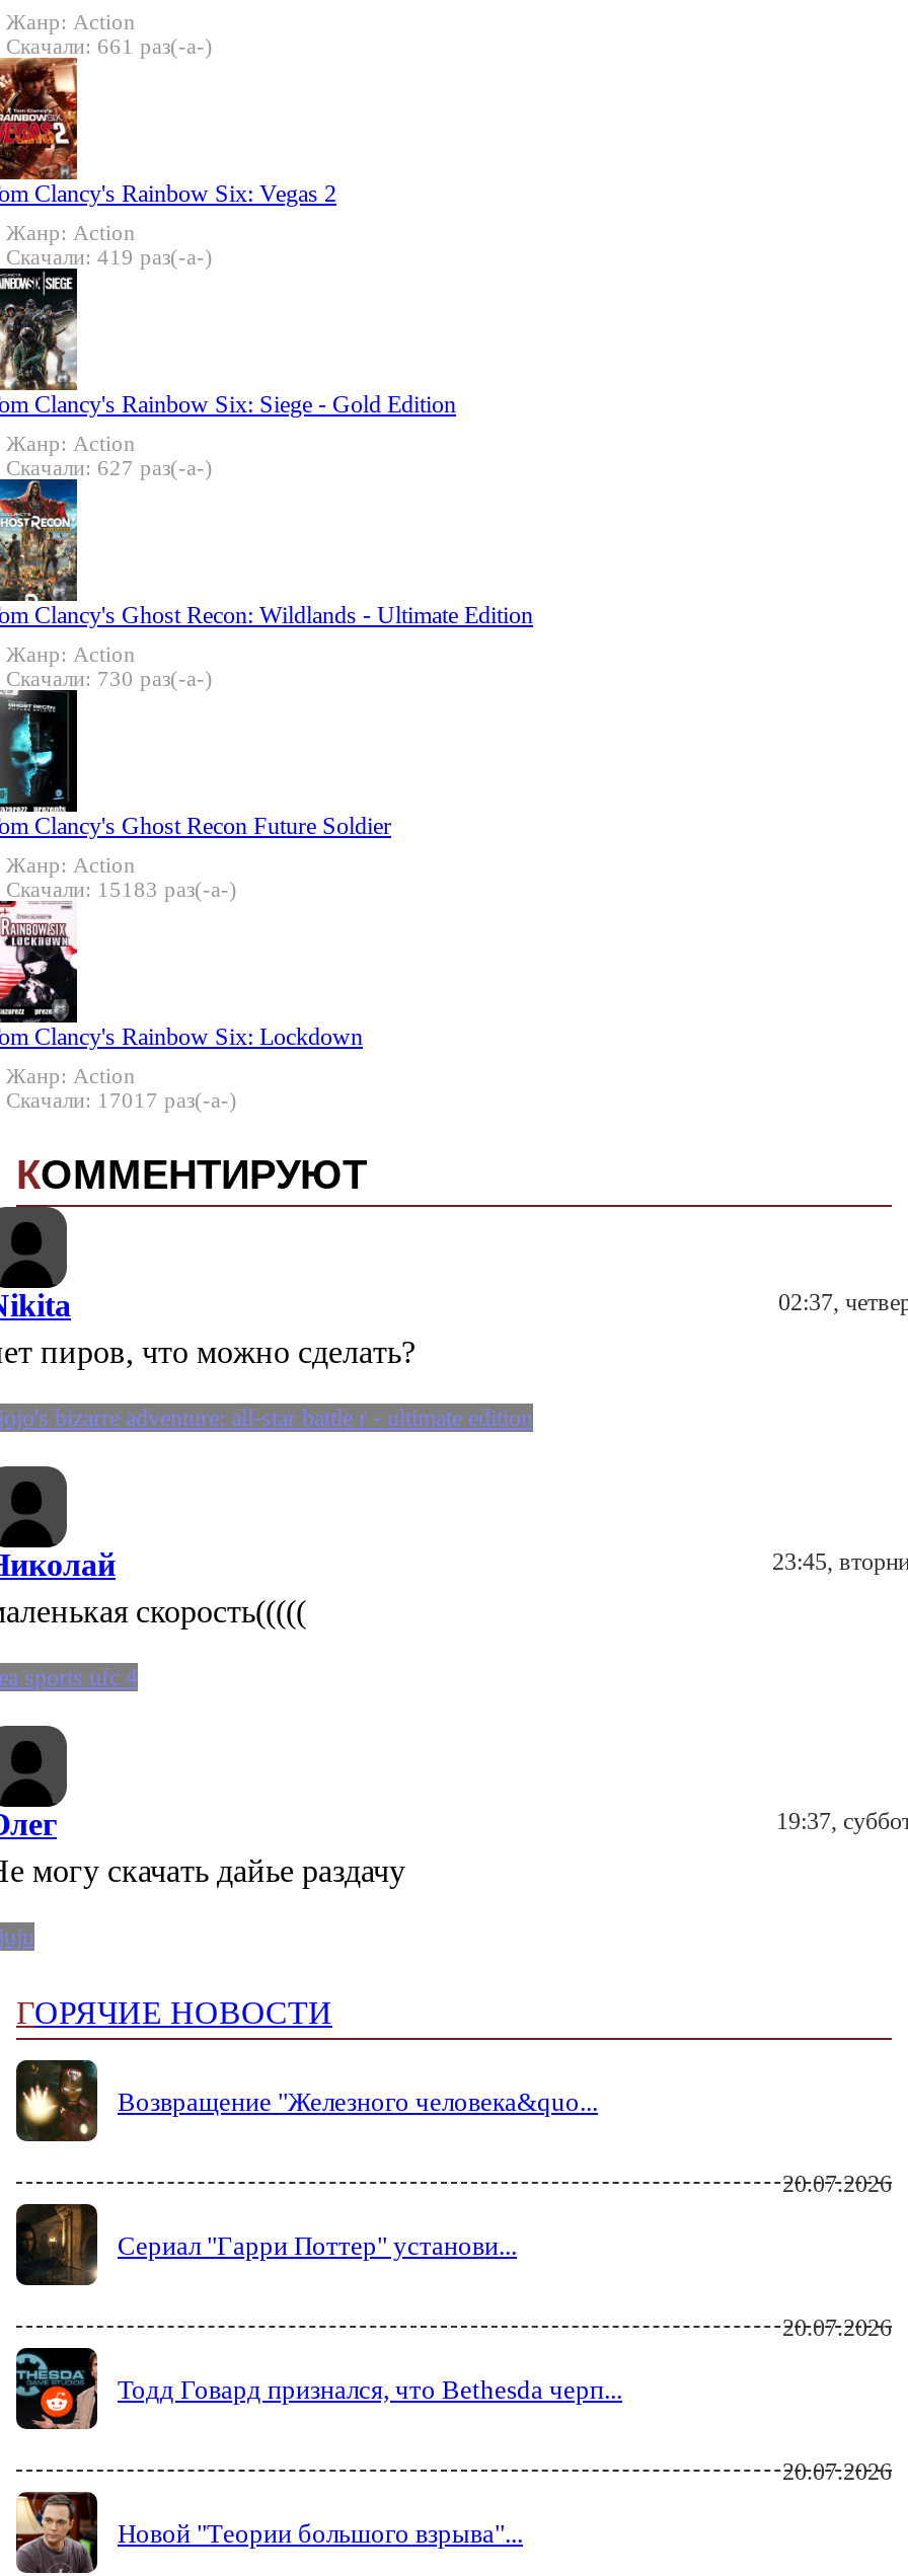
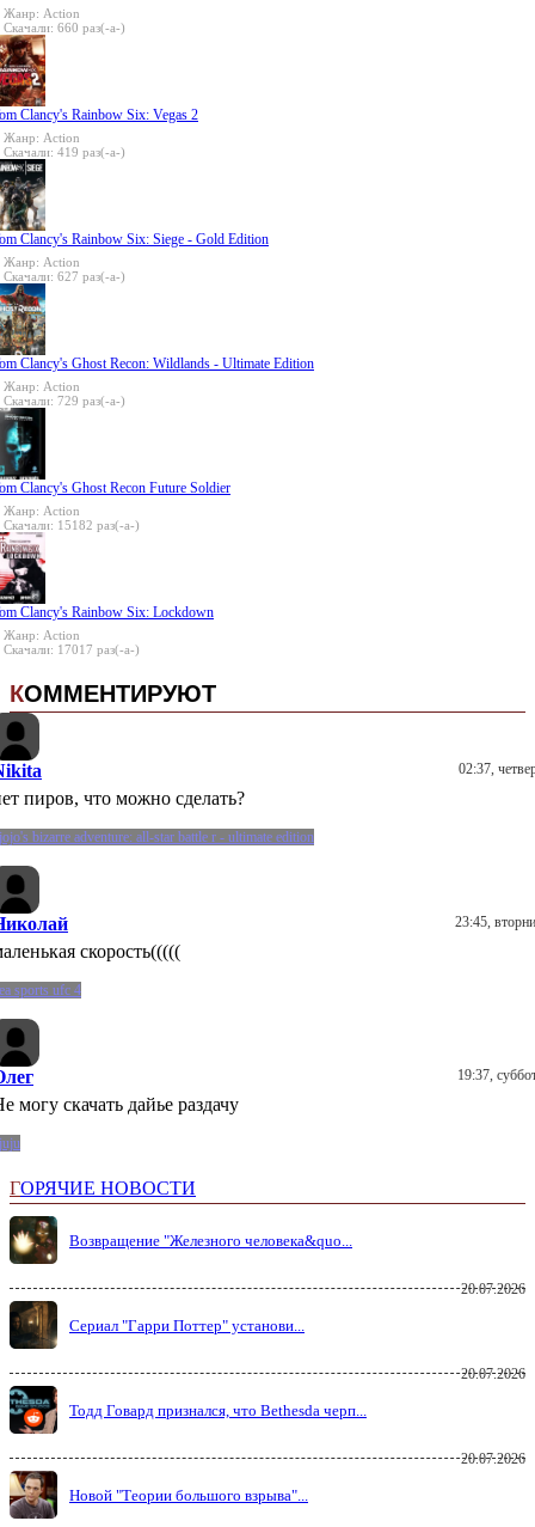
[6,33,213,58] Скачали: 661 раз(-а-) -> [4,20,125,35] Скачали: 660 раз(-а-)
[6,666,213,690] Скачали: 730 раз(-а-) -> [4,393,125,408] Скачали: 729 раз(-а-)
[6,876,237,901] Скачали: 15183 раз(-а-) -> [4,518,140,532] Скачали: 15182 раз(-а-)

